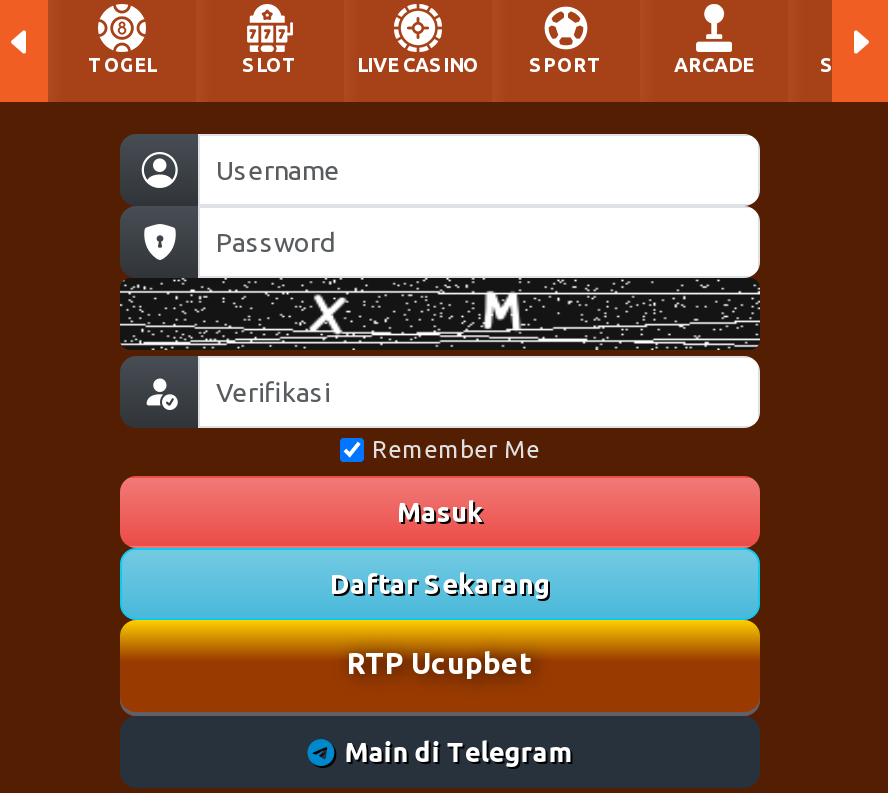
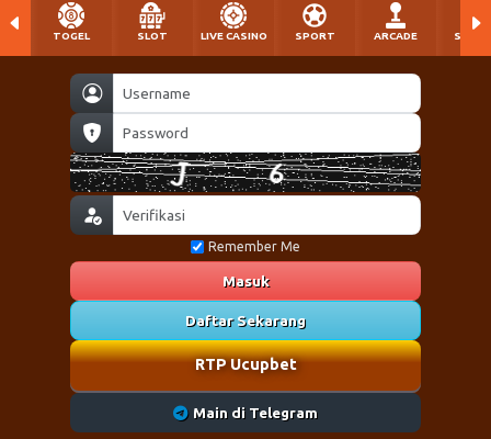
[120,278,762,350] [image] -> [69,153,421,192] [image]

